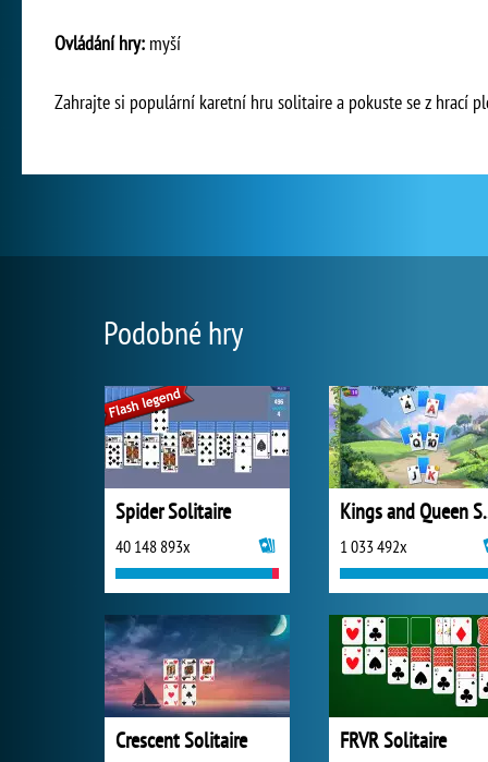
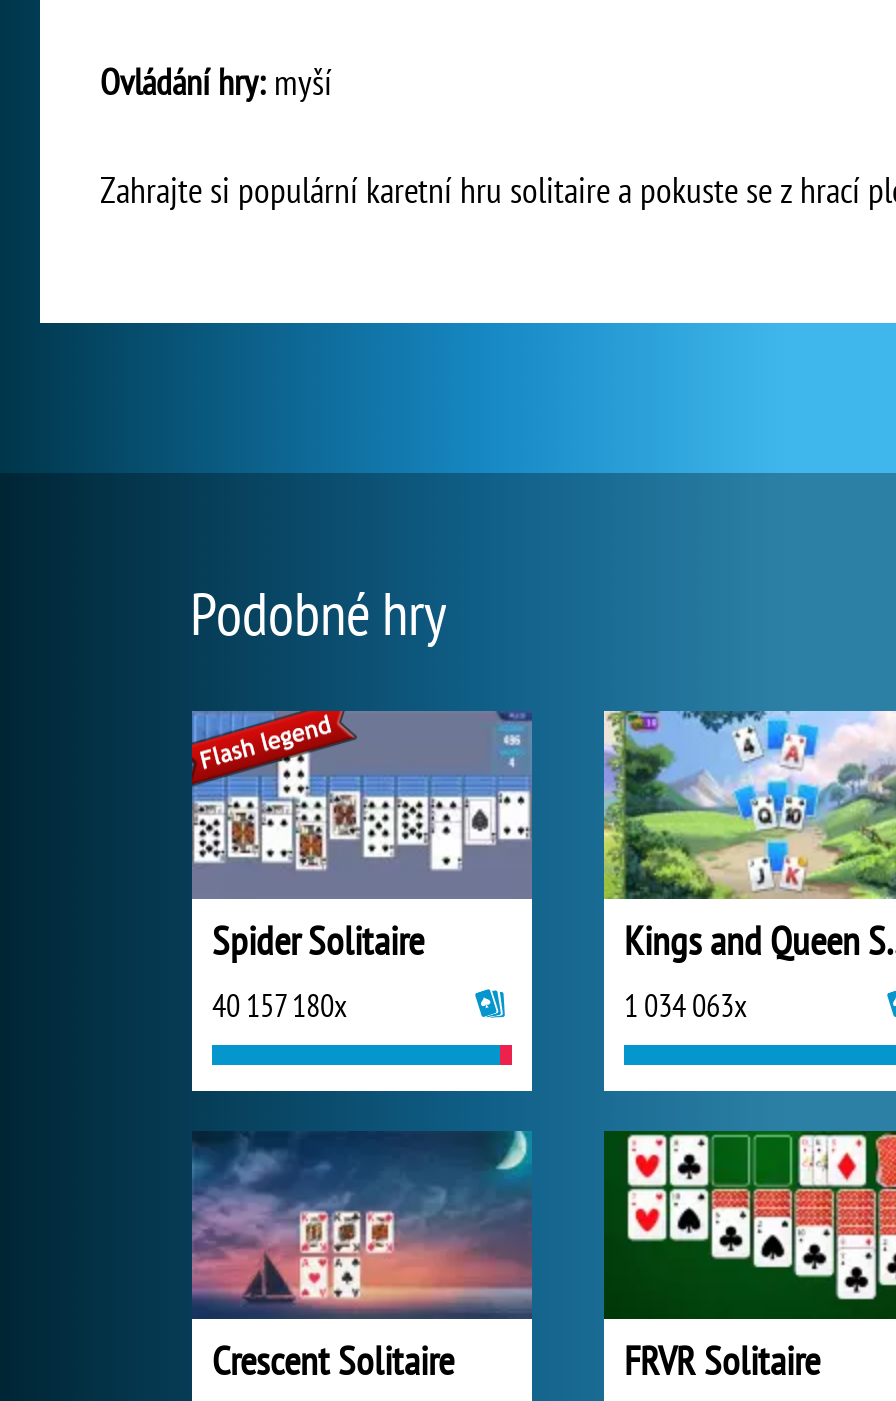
[115,535,191,557] 40 148 893x -> [212,985,348,1025] 40 157 180x
[340,535,407,557] 1 033 492x -> [624,985,748,1025] 1 034 063x

